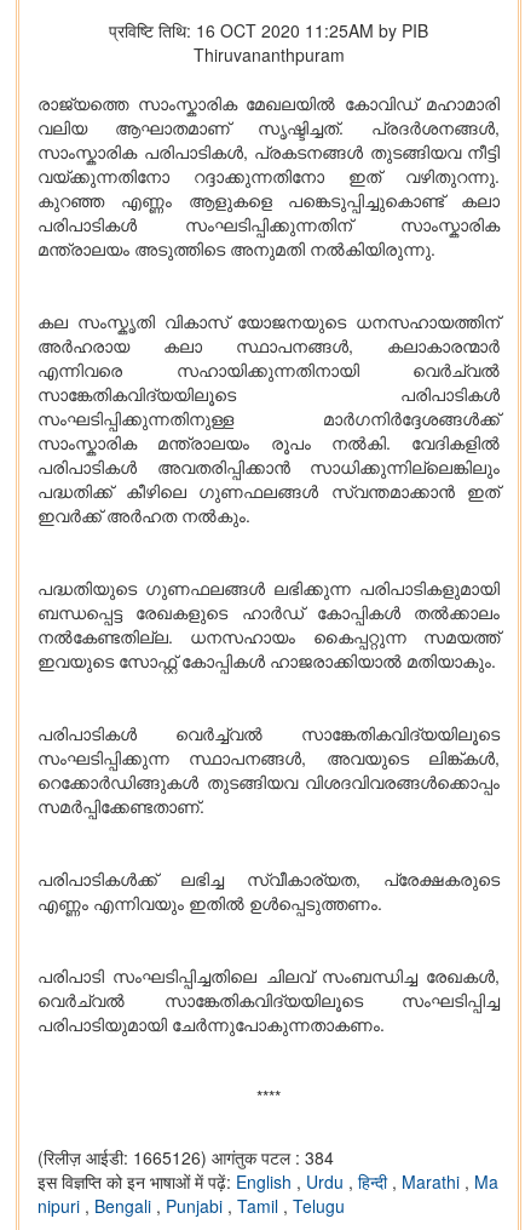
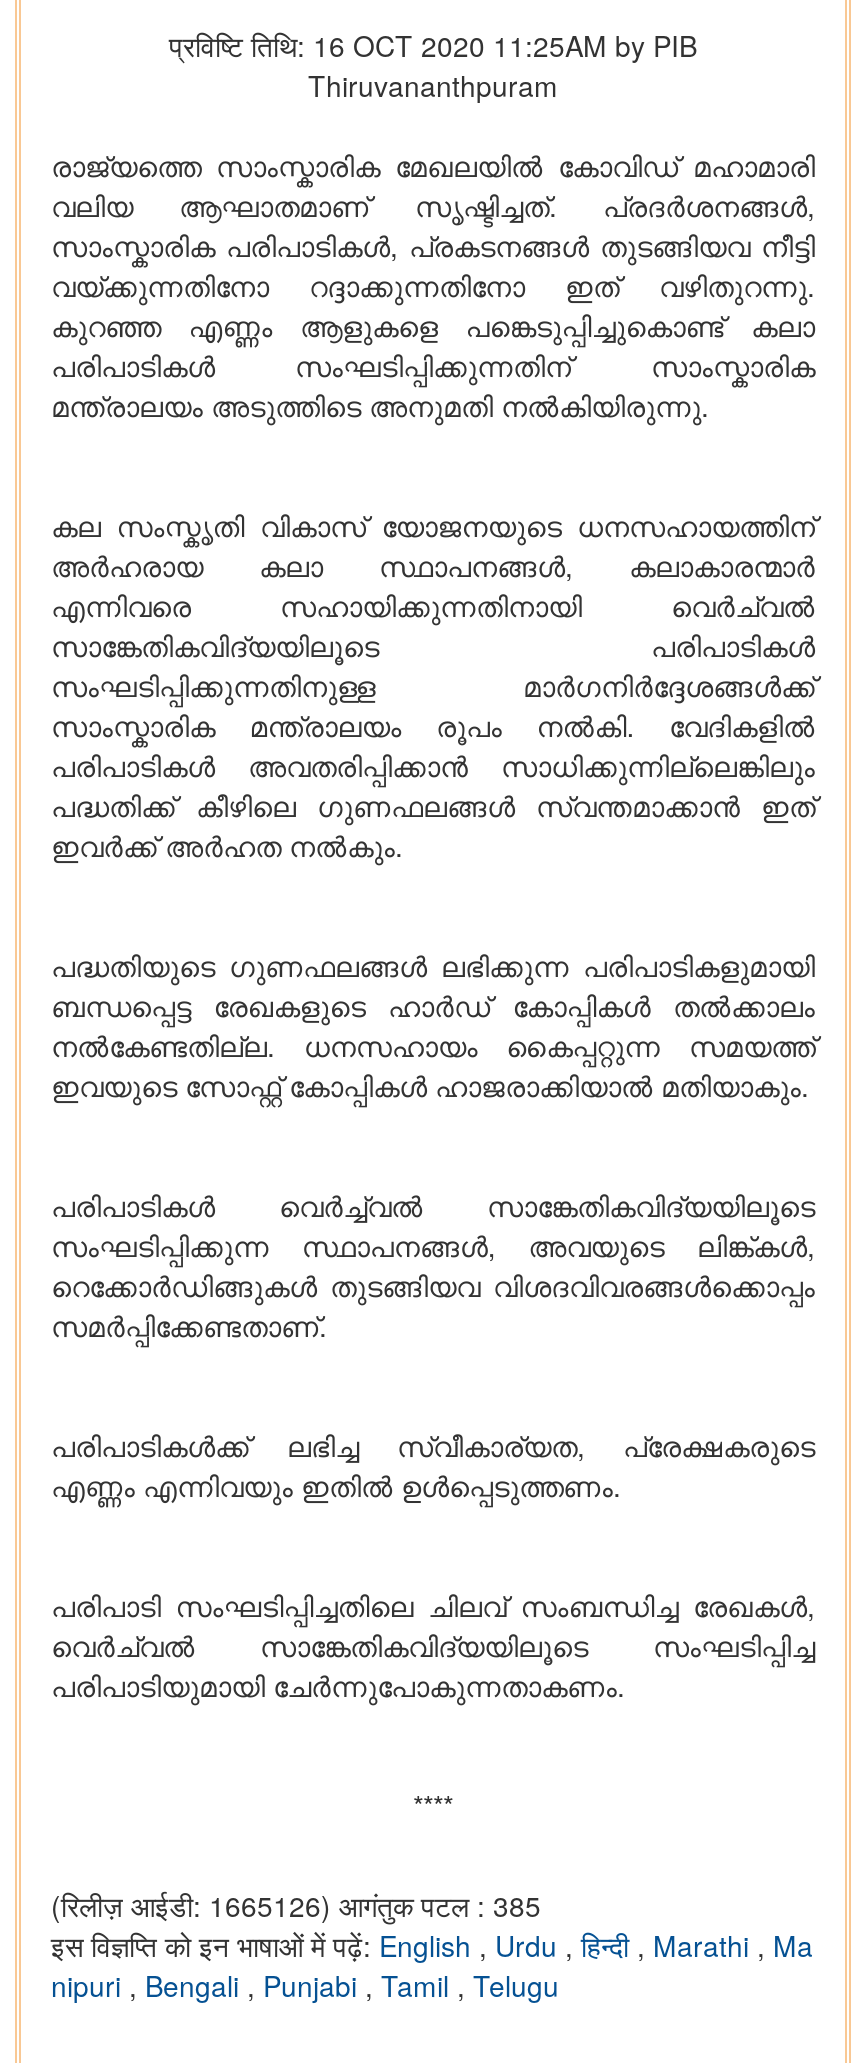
[37,1145,334,1169] (रिलीज़ आईडी: 1665126) आगंतुक पटल : 384 -> [51,1885,541,1925] (रिलीज़ आईडी: 1665126) आगंतुक पटल : 385

